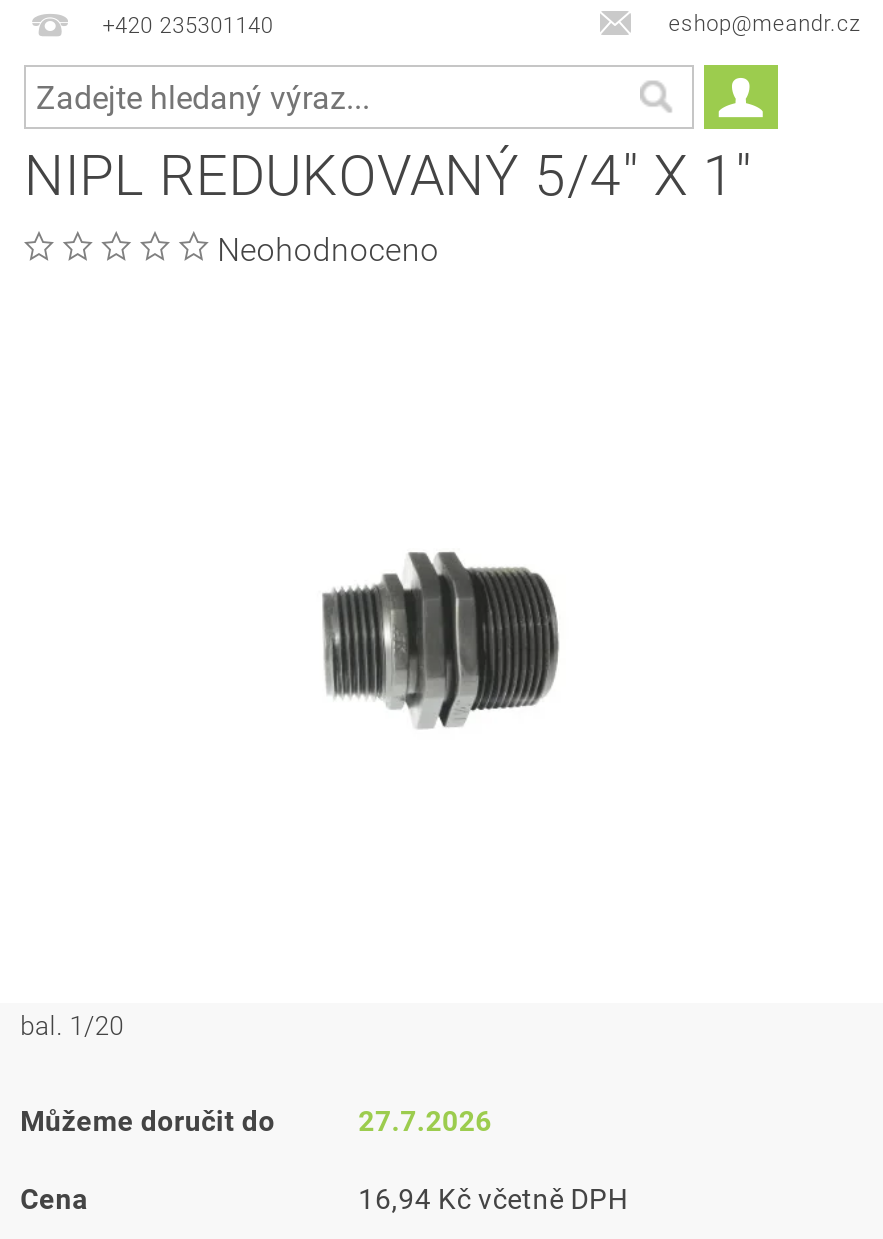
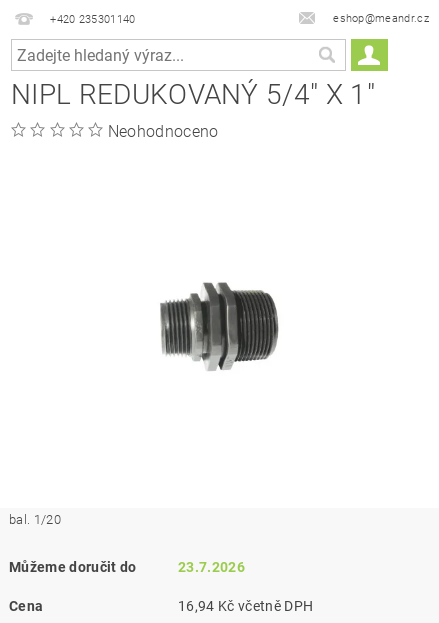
[358,1104,492,1136] 27.7.2026 -> [178,558,245,574] 23.7.2026

